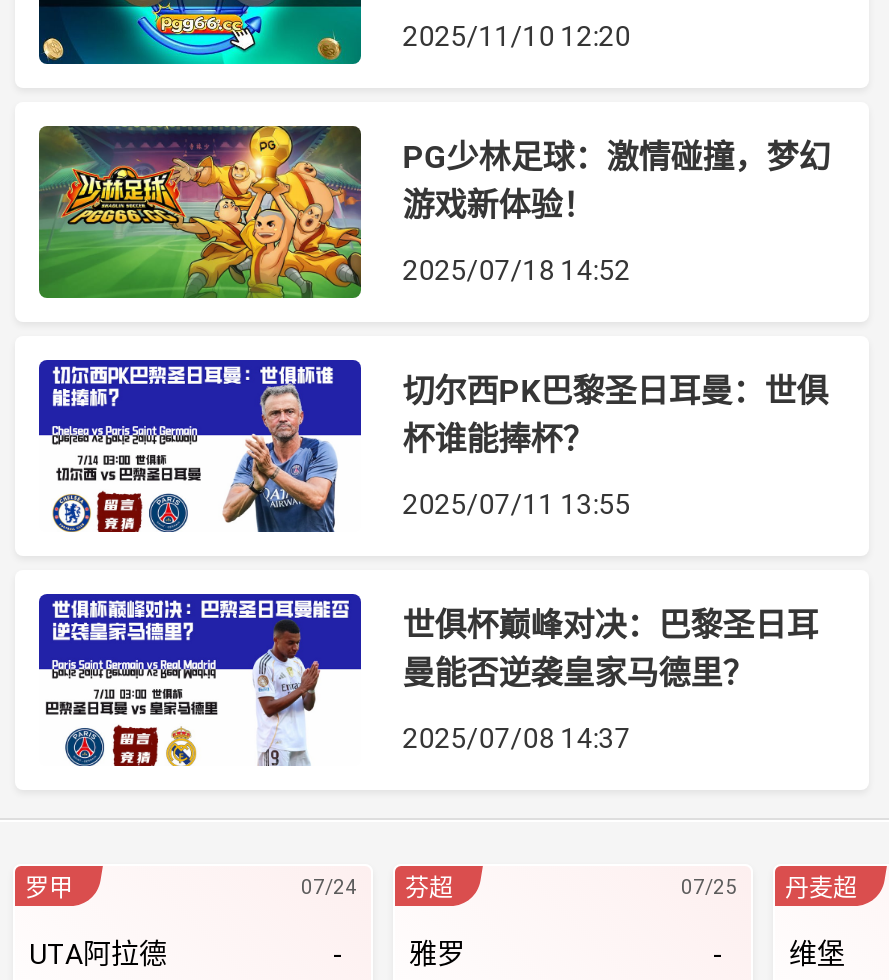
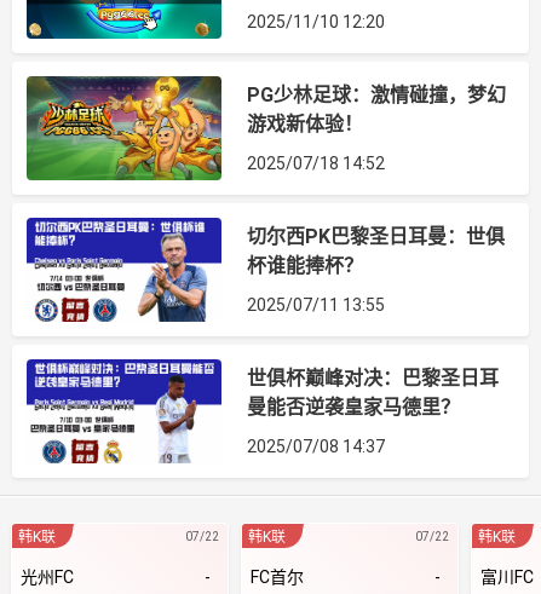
[25,874,357,902] 罗甲 | 07/24 -> [18,529,219,546] 韩K联 | 07/22
[405,874,737,902] 芬超 | 07/25 -> [248,529,449,546] 韩K联 | 07/22
[785,874,857,902] 丹麦超 -> [478,529,516,546] 韩K联
[29,938,167,970] UTA阿拉德 -> [21,568,74,587] 光州FC
[409,938,465,970] 雅罗 -> [251,568,304,587] FC首尔
[789,938,845,970] 维堡 -> [480,568,534,587] 富川FC

